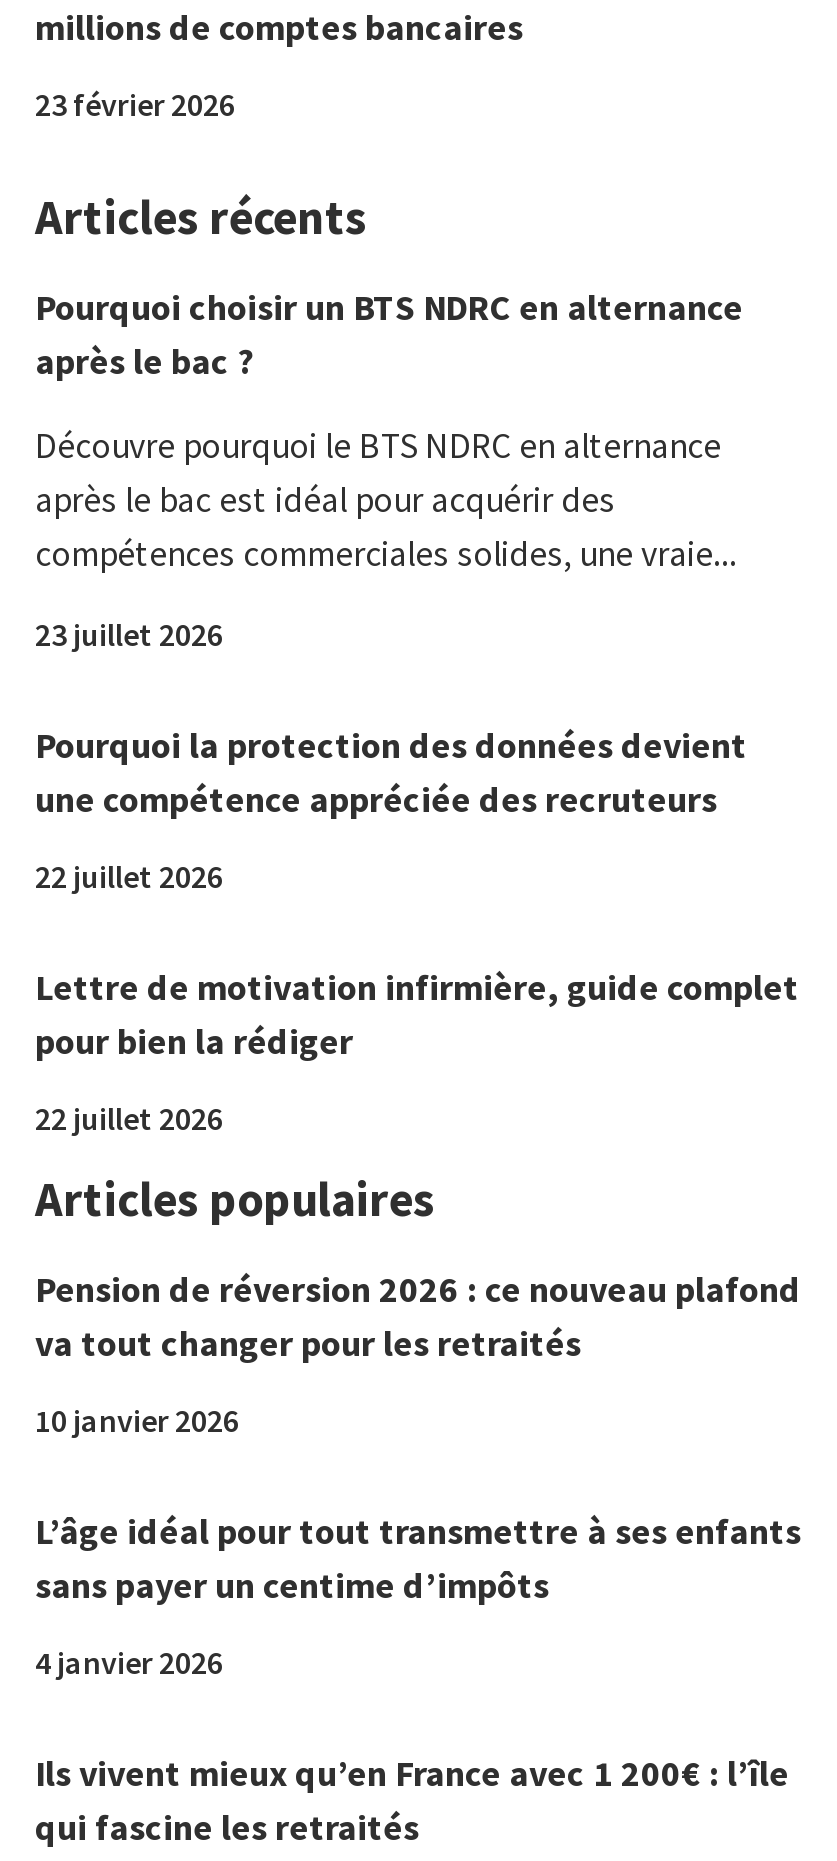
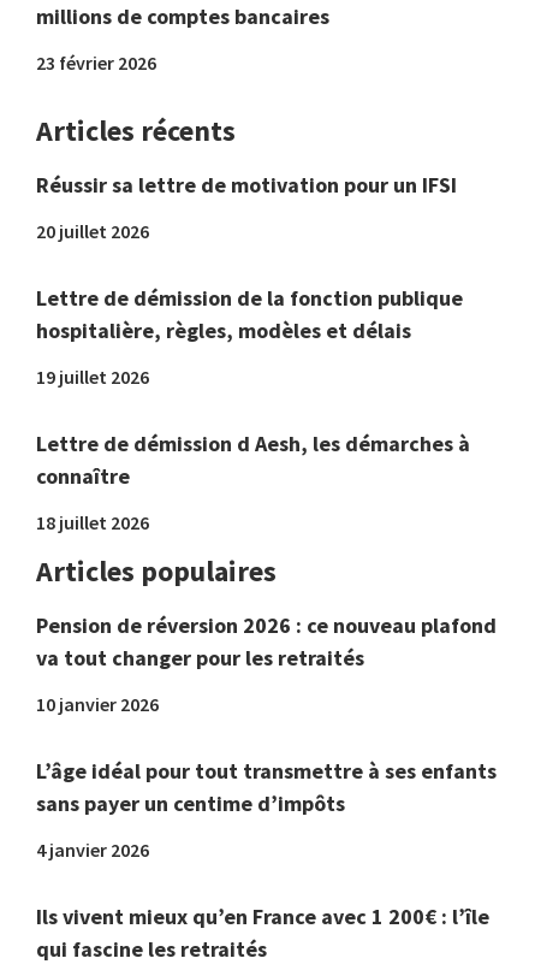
[35,284,799,1139] Pourquoi choisir un BTS NDRC en alternance | après le bac ? | Découvre pourquoi le BTS NDRC en alternance | après le bac est idéal pour acquérir des | compétences commerciales solides, une vraie... | 23 juillet 2026 | Pourquoi la protection des données devient | une compétence appréciée des recruteurs | 22 juillet 2026 | Lettre de motivation infirmière, guide complet | pour bien la rédiger | 22 juillet 2026 -> [36,171,470,534] Réussir sa lettre de motivation pour un IFSI | 20 juillet 2026 | Lettre de démission de la fonction publique | hospitalière, règles, modèles et délais | 19 juillet 2026 | Lettre de démission d Aesh, les démarches à | connaître | 18 juillet 2026

